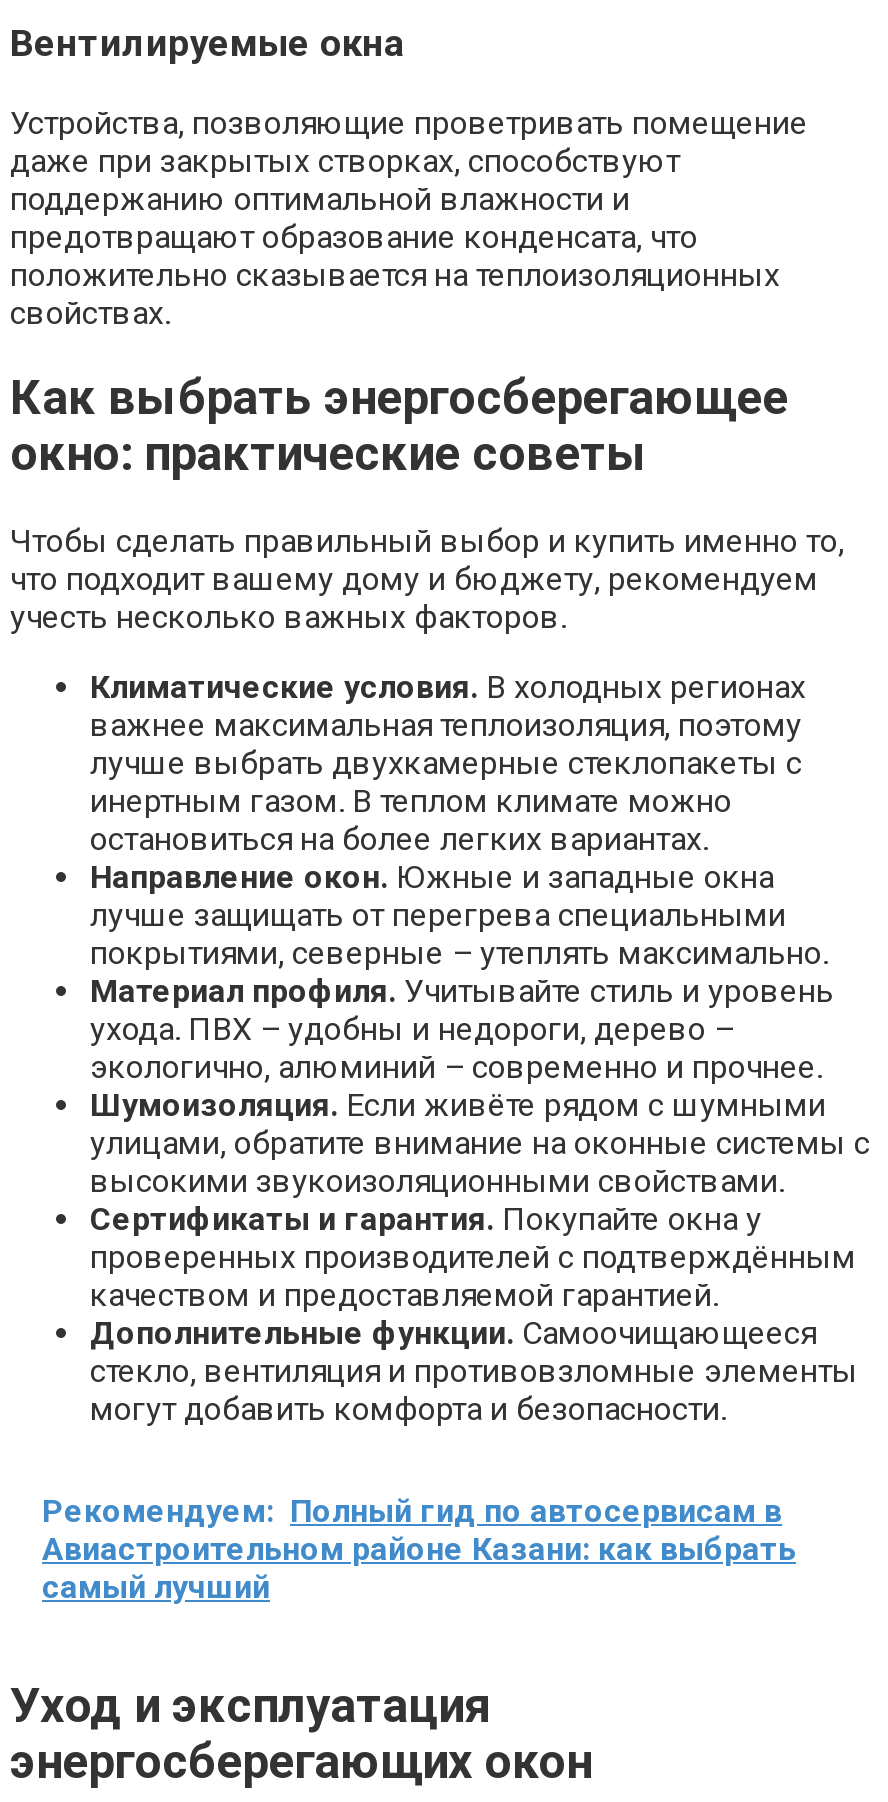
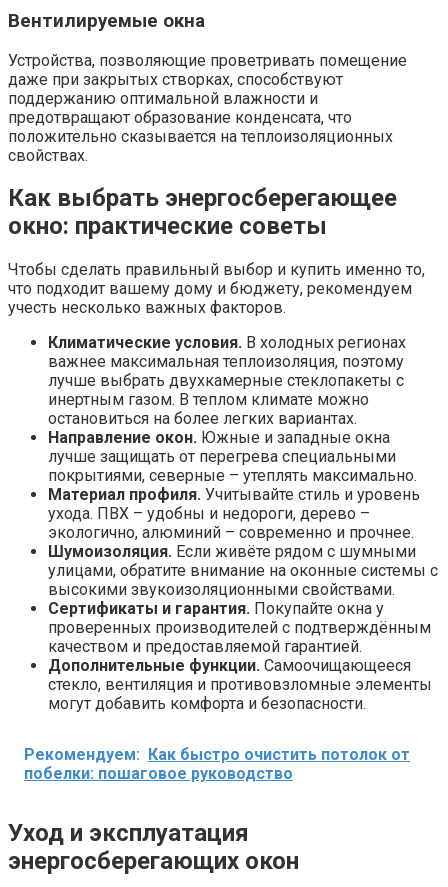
[42,1493,796,1607] Рекомендуем: Полный гид по автосервисам в | Авиастроительном районе Казани: как выбрать | самый лучший -> [24,745,410,783] Рекомендуем: Как быстро очистить потолок от | побелки: пошаговое руководство

